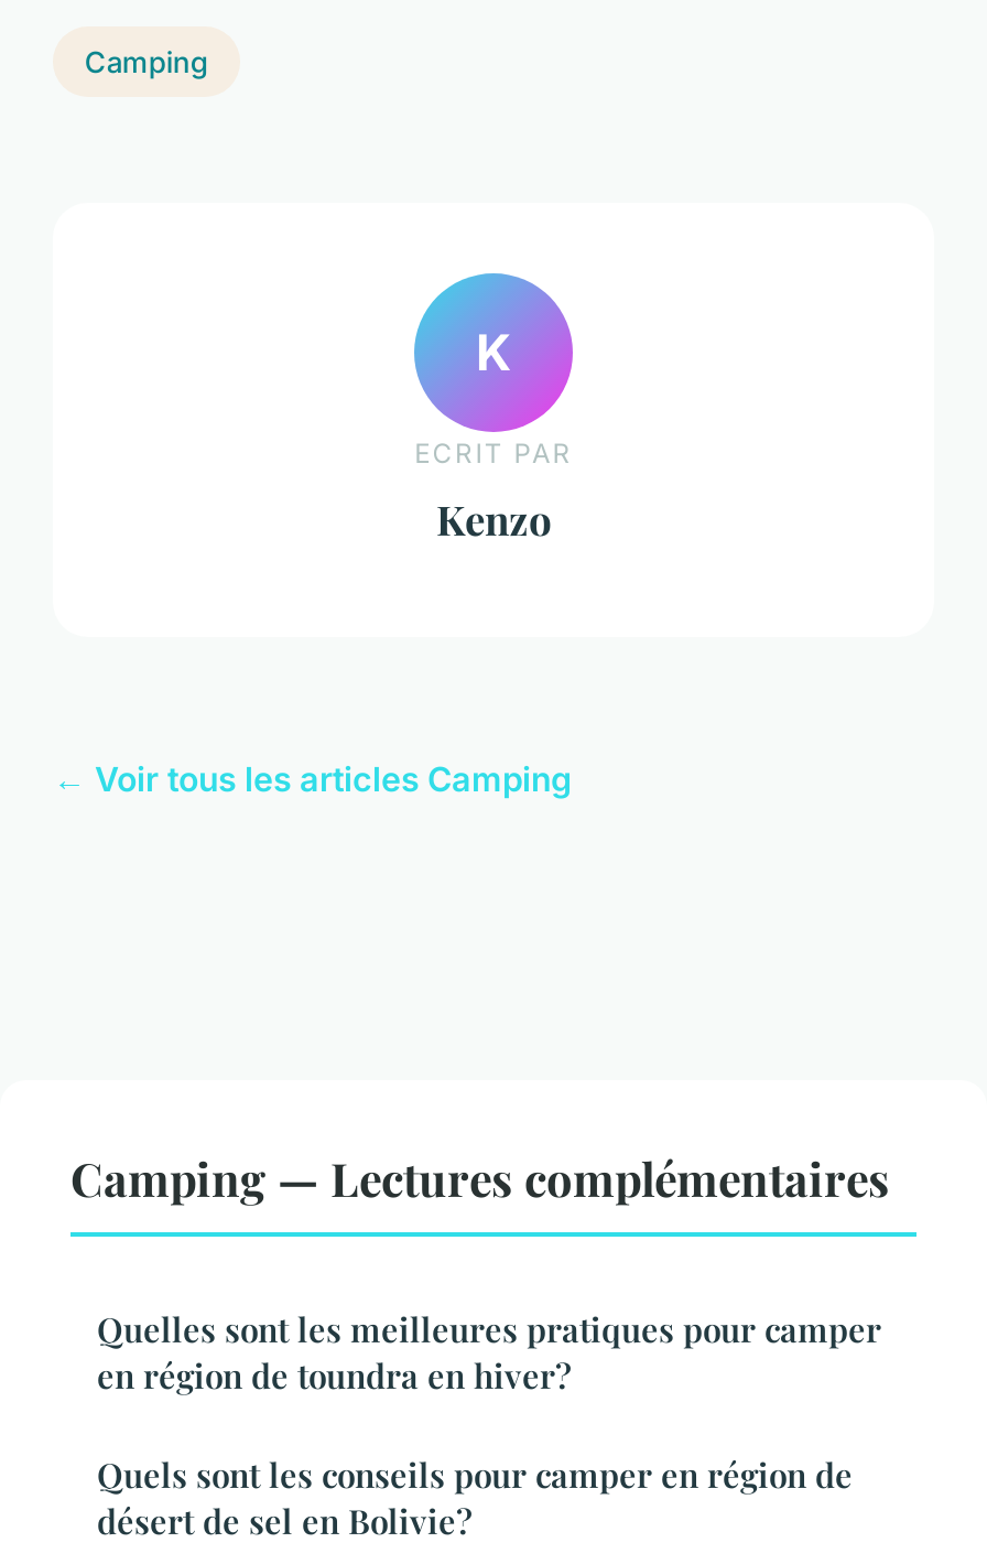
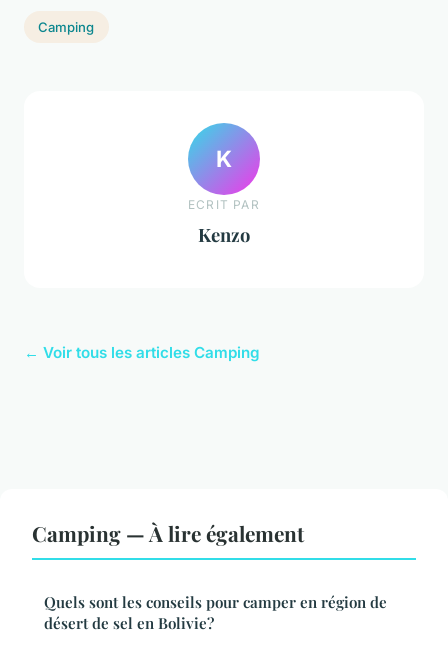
[70,1147,890,1398] Camping — Lectures complémentaires | Quelles sont les meilleures pratiques pour camper | en région de toundra en hiver? -> [32,519,304,547] Camping — À lire également

